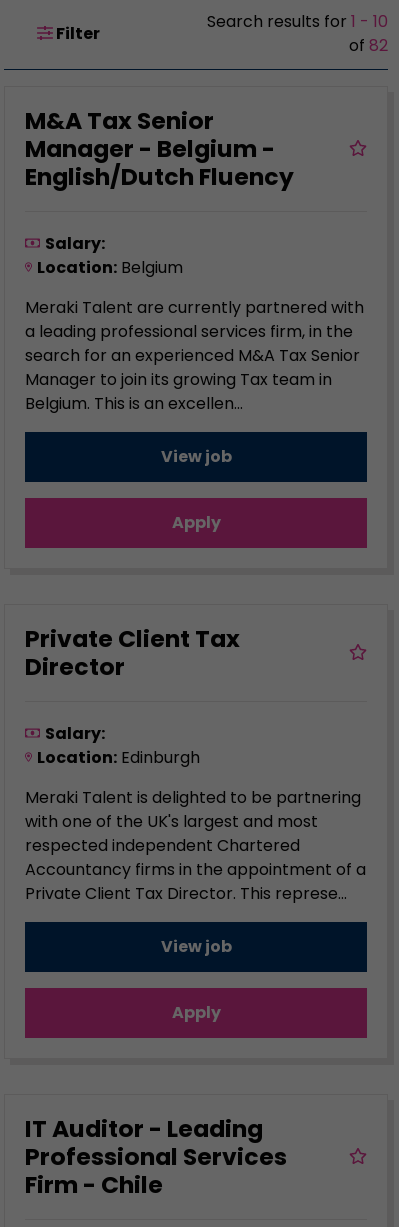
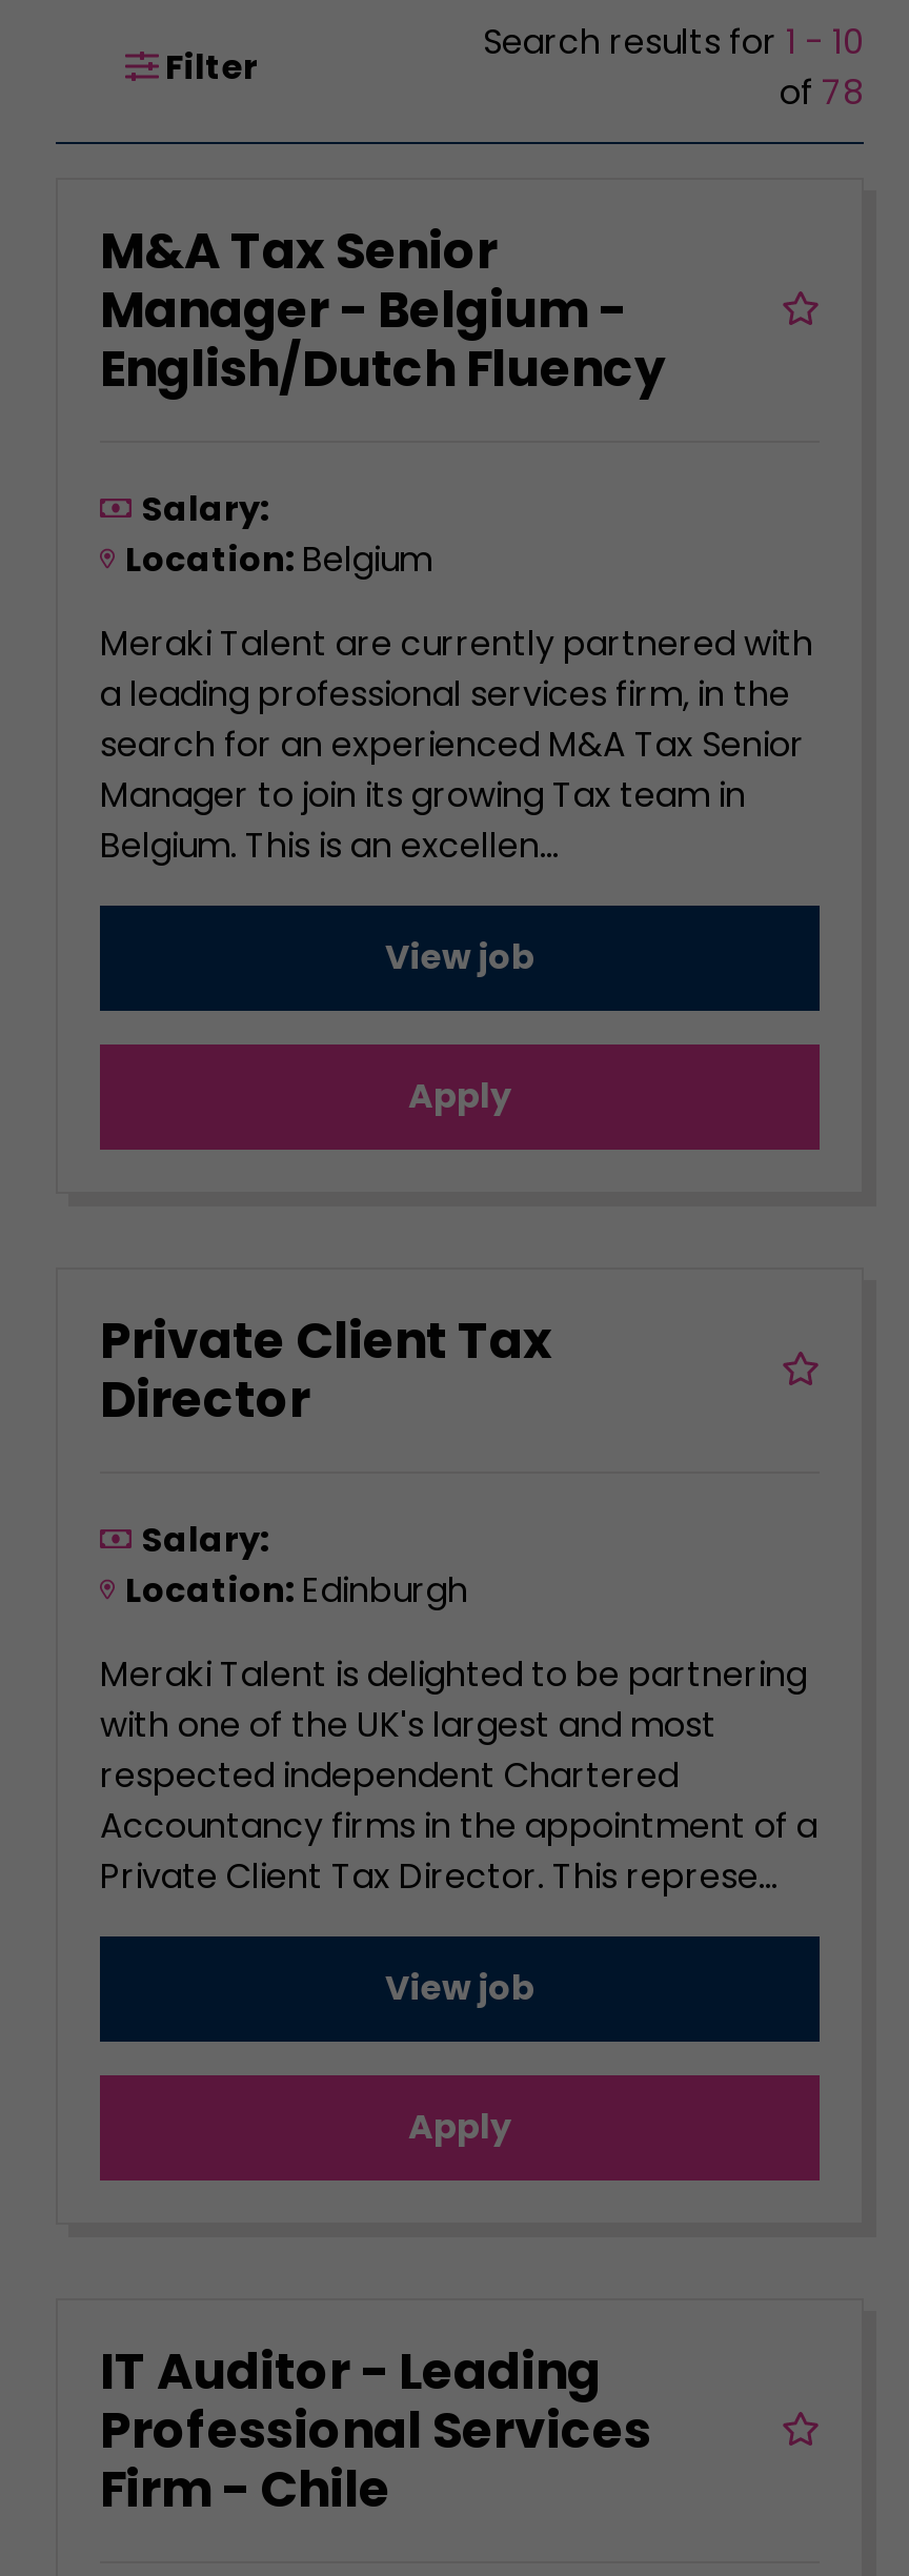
[349,34,388,57] of 82 -> [780,68,864,117] of 78

